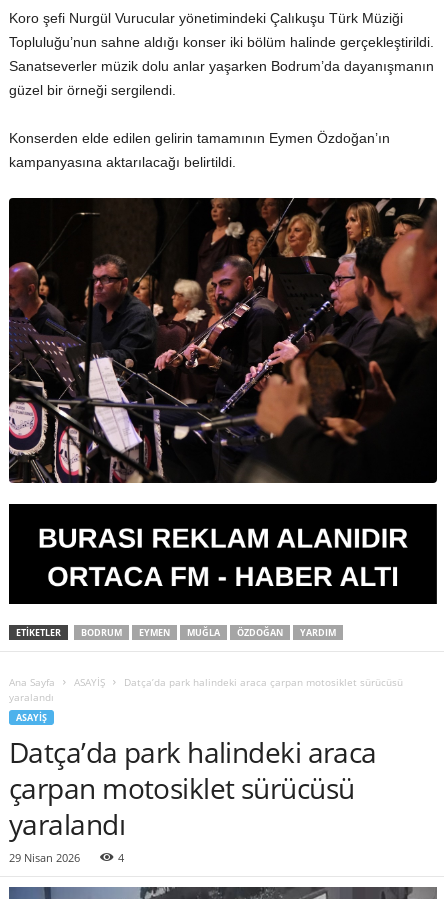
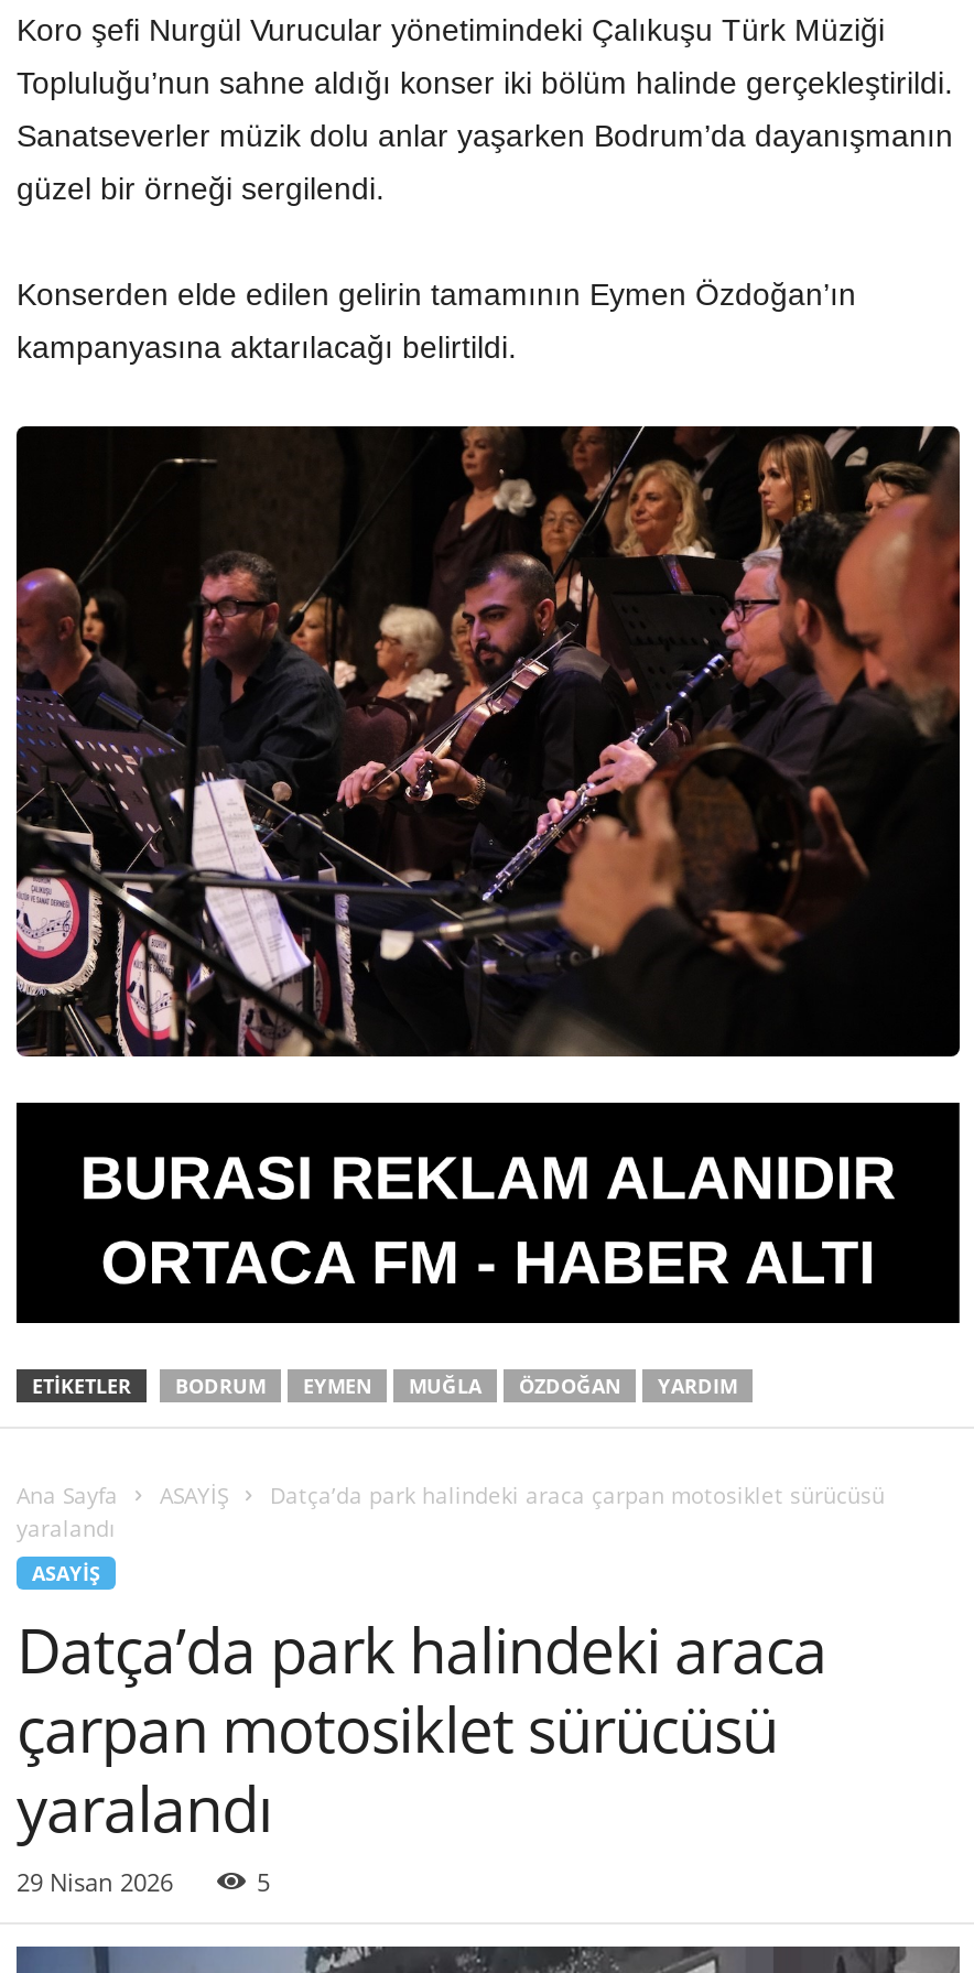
[118,850,124,865] 4 -> [257,1865,270,1898] 5

